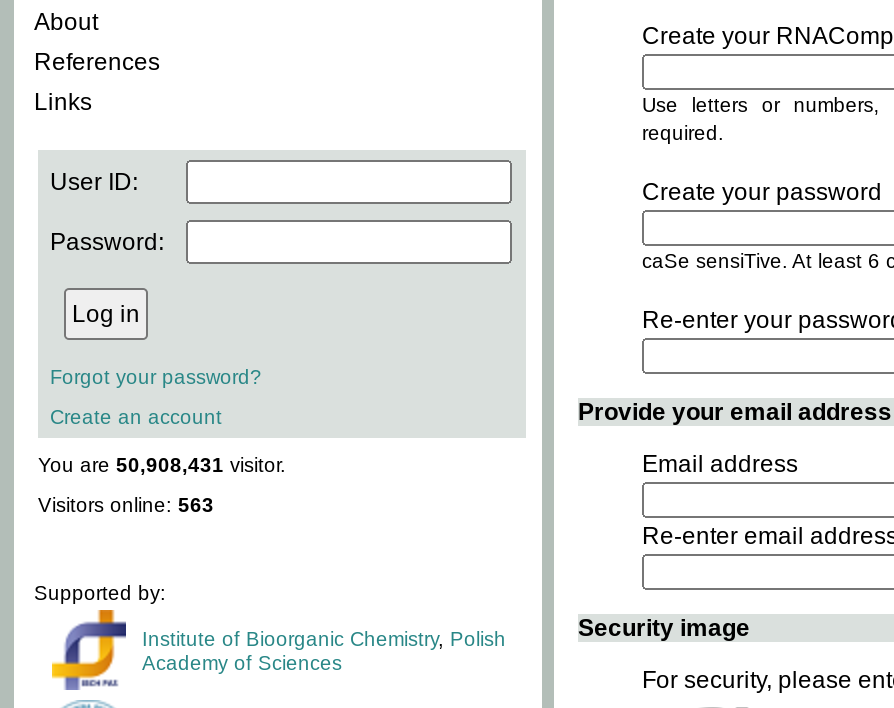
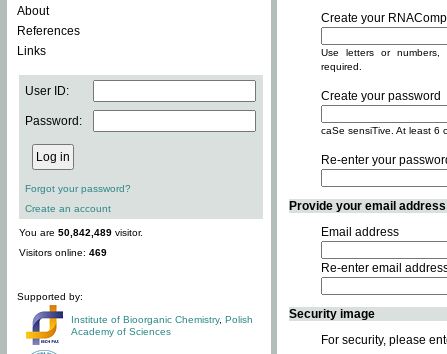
[38,454,286,476] You are 50,908,431 visitor. -> [19,227,143,238] You are 50,842,489 visitor.
[38,494,214,516] Visitors online: 563 -> [19,247,107,258] Visitors online: 469

